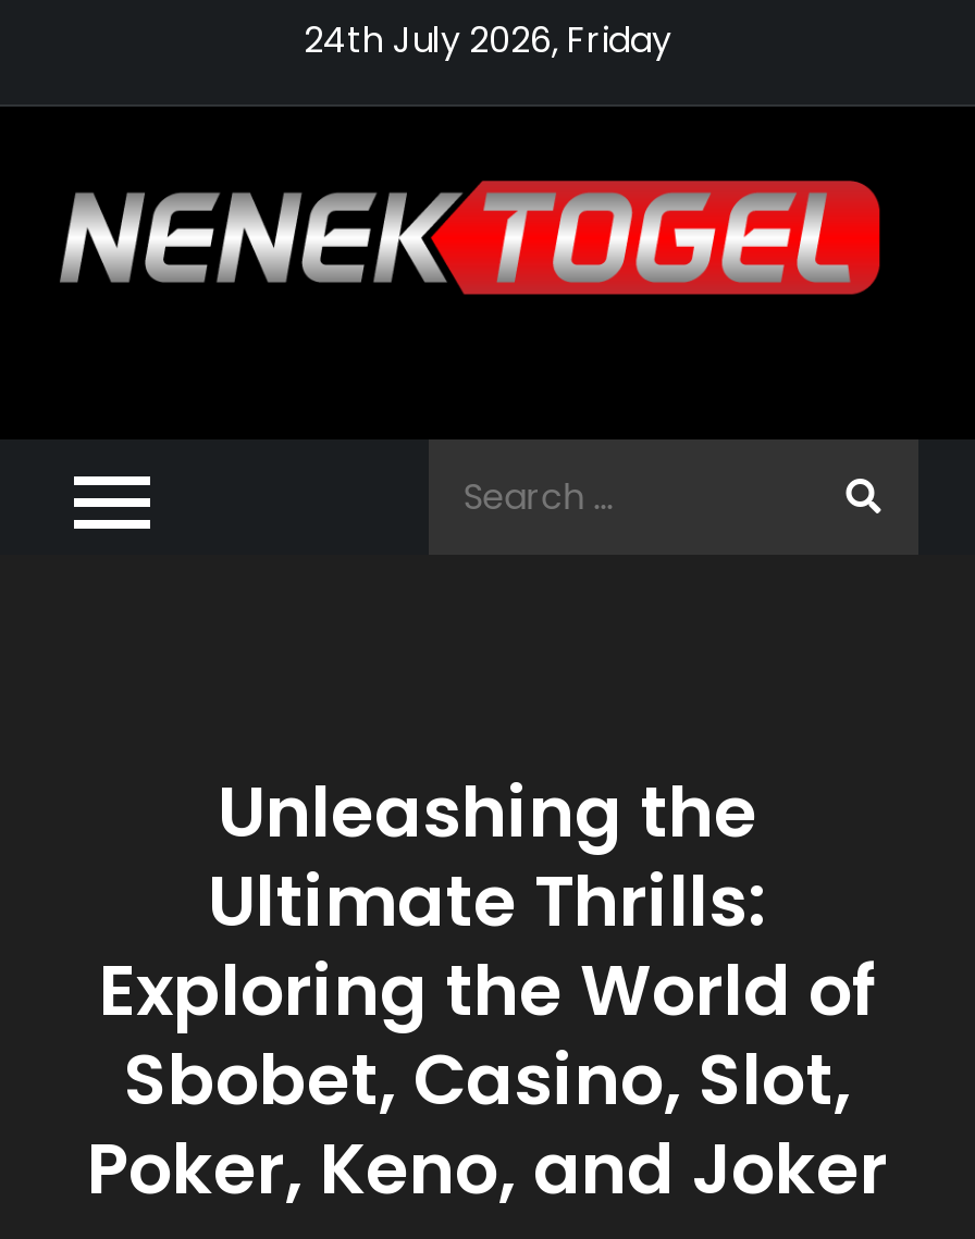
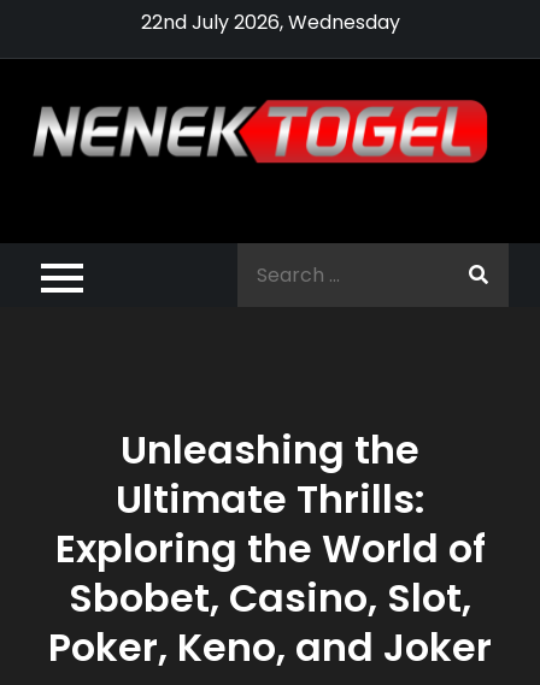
[304,15,671,65] 24th July 2026, Friday -> [140,8,400,36] 22nd July 2026, Wednesday

